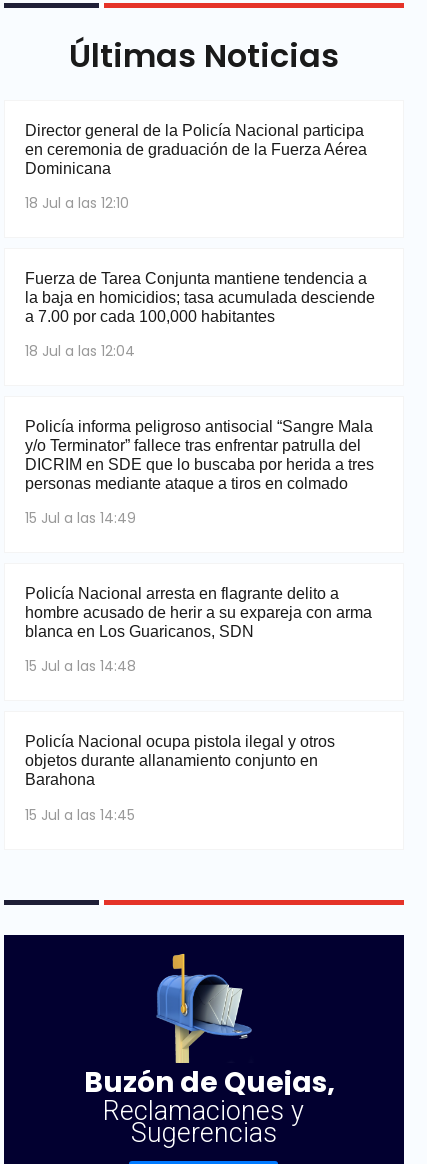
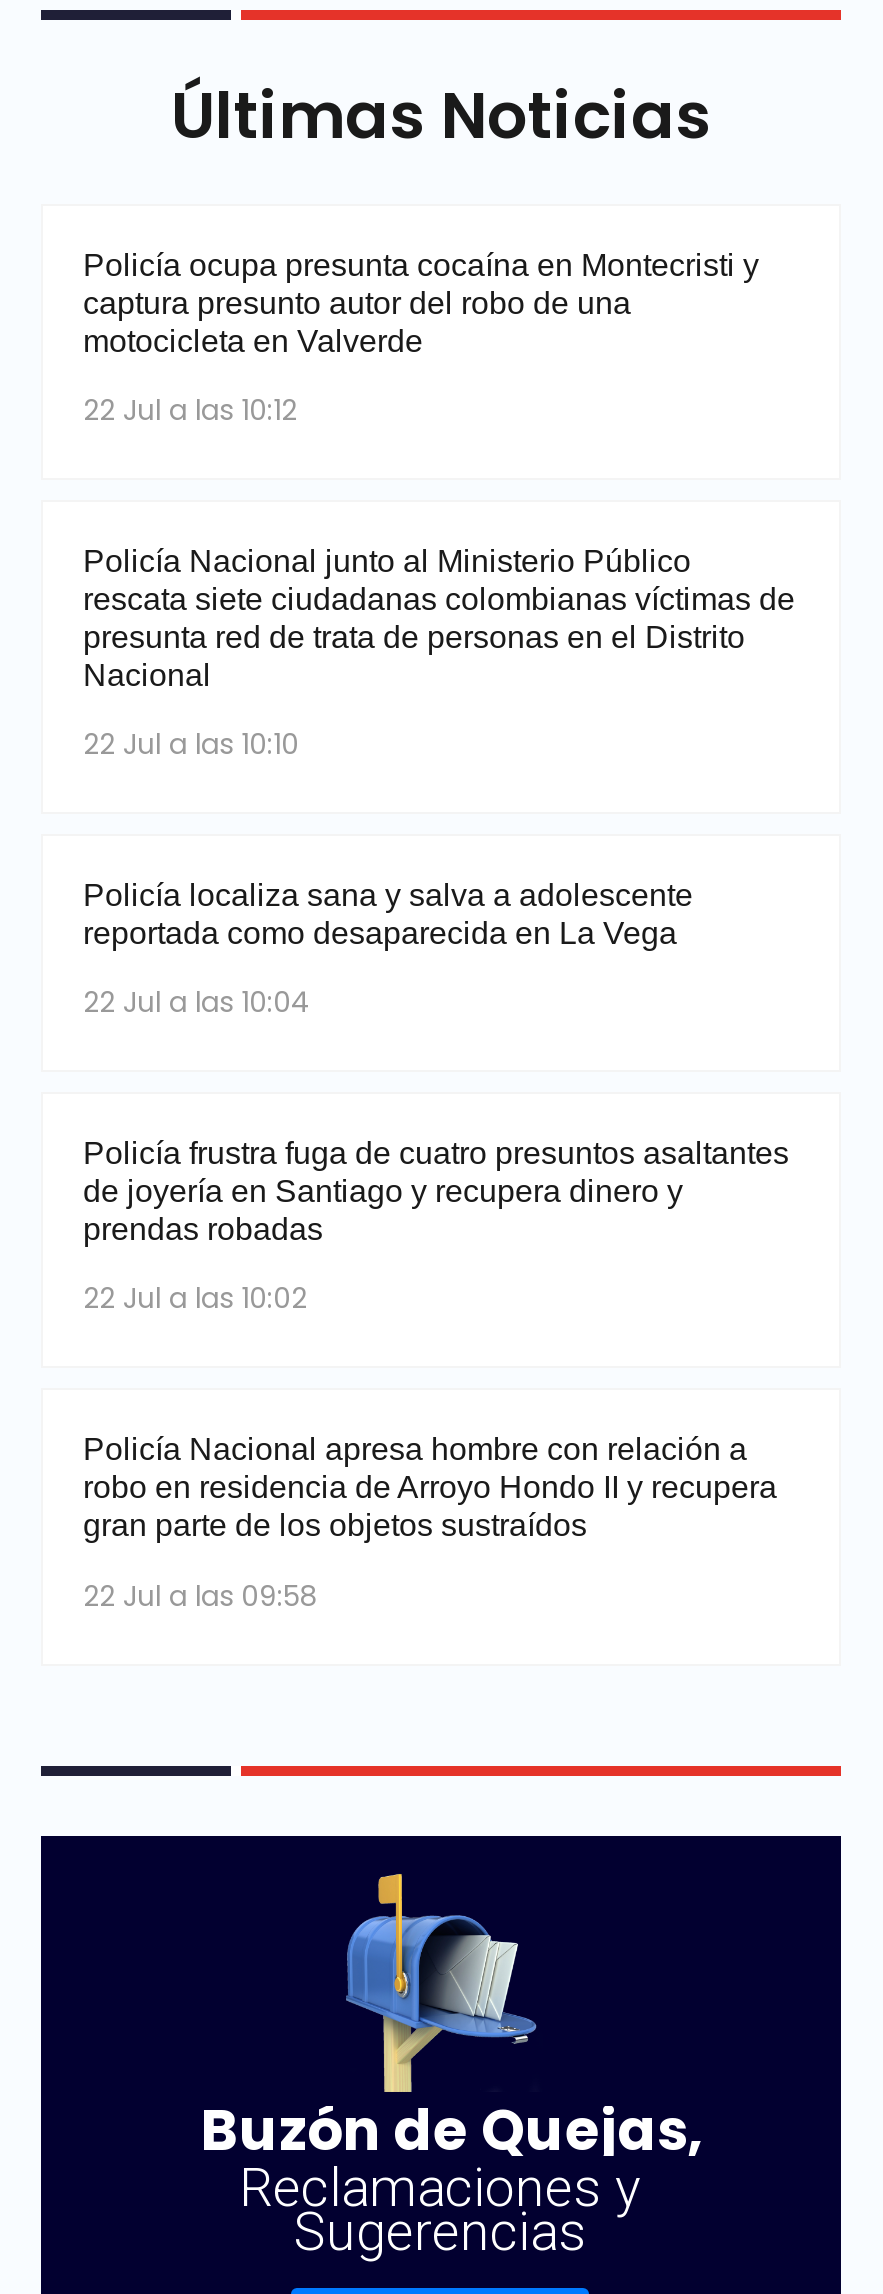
[25,122,367,177] Director general de la Policía Nacional participa | en ceremonia de graduación de la Fuerza Aérea | Dominicana -> [83,247,759,357] Policía ocupa presunta cocaína en Montecristi y | captura presunto autor del robo de una | motocicleta en Valverde
[25,193,129,213] 18 Jul a las 12:10 -> [83,390,297,430] 22 Jul a las 10:12
[25,270,375,325] Fuerza de Tarea Conjunta mantiene tendencia a | la baja en homicidios; tasa acumulada desciende | a 7.00 por cada 100,000 habitantes -> [83,544,795,692] Policía Nacional junto al Ministerio Público | rescata siete ciudadanas colombianas víctimas de | presunta red de trata de personas en el Distrito | Nacional
[25,341,135,361] 18 Jul a las 12:04 -> [83,724,299,764] 22 Jul a las 10:10
[25,418,374,492] Policía informa peligroso antisocial “Sangre Mala | y/o Terminator” fallece tras enfrentar patrulla del | DICRIM en SDE que lo buscaba por herida a tres | personas mediante ataque a tiros en colmado -> [83,878,693,950] Policía localiza sana y salva a adolescente | reportada como desaparecida en La Vega
[25,508,136,528] 15 Jul a las 14:49 -> [83,982,311,1022] 22 Jul a las 10:04
[25,585,372,640] Policía Nacional arresta en flagrante delito a | hombre acusado de herir a su expareja con arma | blanca en Los Guaricanos, SDN -> [83,1136,789,1246] Policía frustra fuga de cuatro presuntos asaltantes | de joyería en Santiago y recupera dinero y | prendas robadas
[25,656,136,676] 15 Jul a las 14:48 -> [83,1279,307,1319] 22 Jul a las 10:02
[25,733,335,788] Policía Nacional ocupa pistola ilegal y otros | objetos durante allanamiento conjunto en | Barahona -> [83,1433,777,1543] Policía Nacional apresa hombre con relación a | robo en residencia de Arroyo Hondo II y recupera | gran parte de los objetos sustraídos
[25,804,135,824] 15 Jul a las 14:45 -> [83,1575,317,1615] 22 Jul a las 09:58

